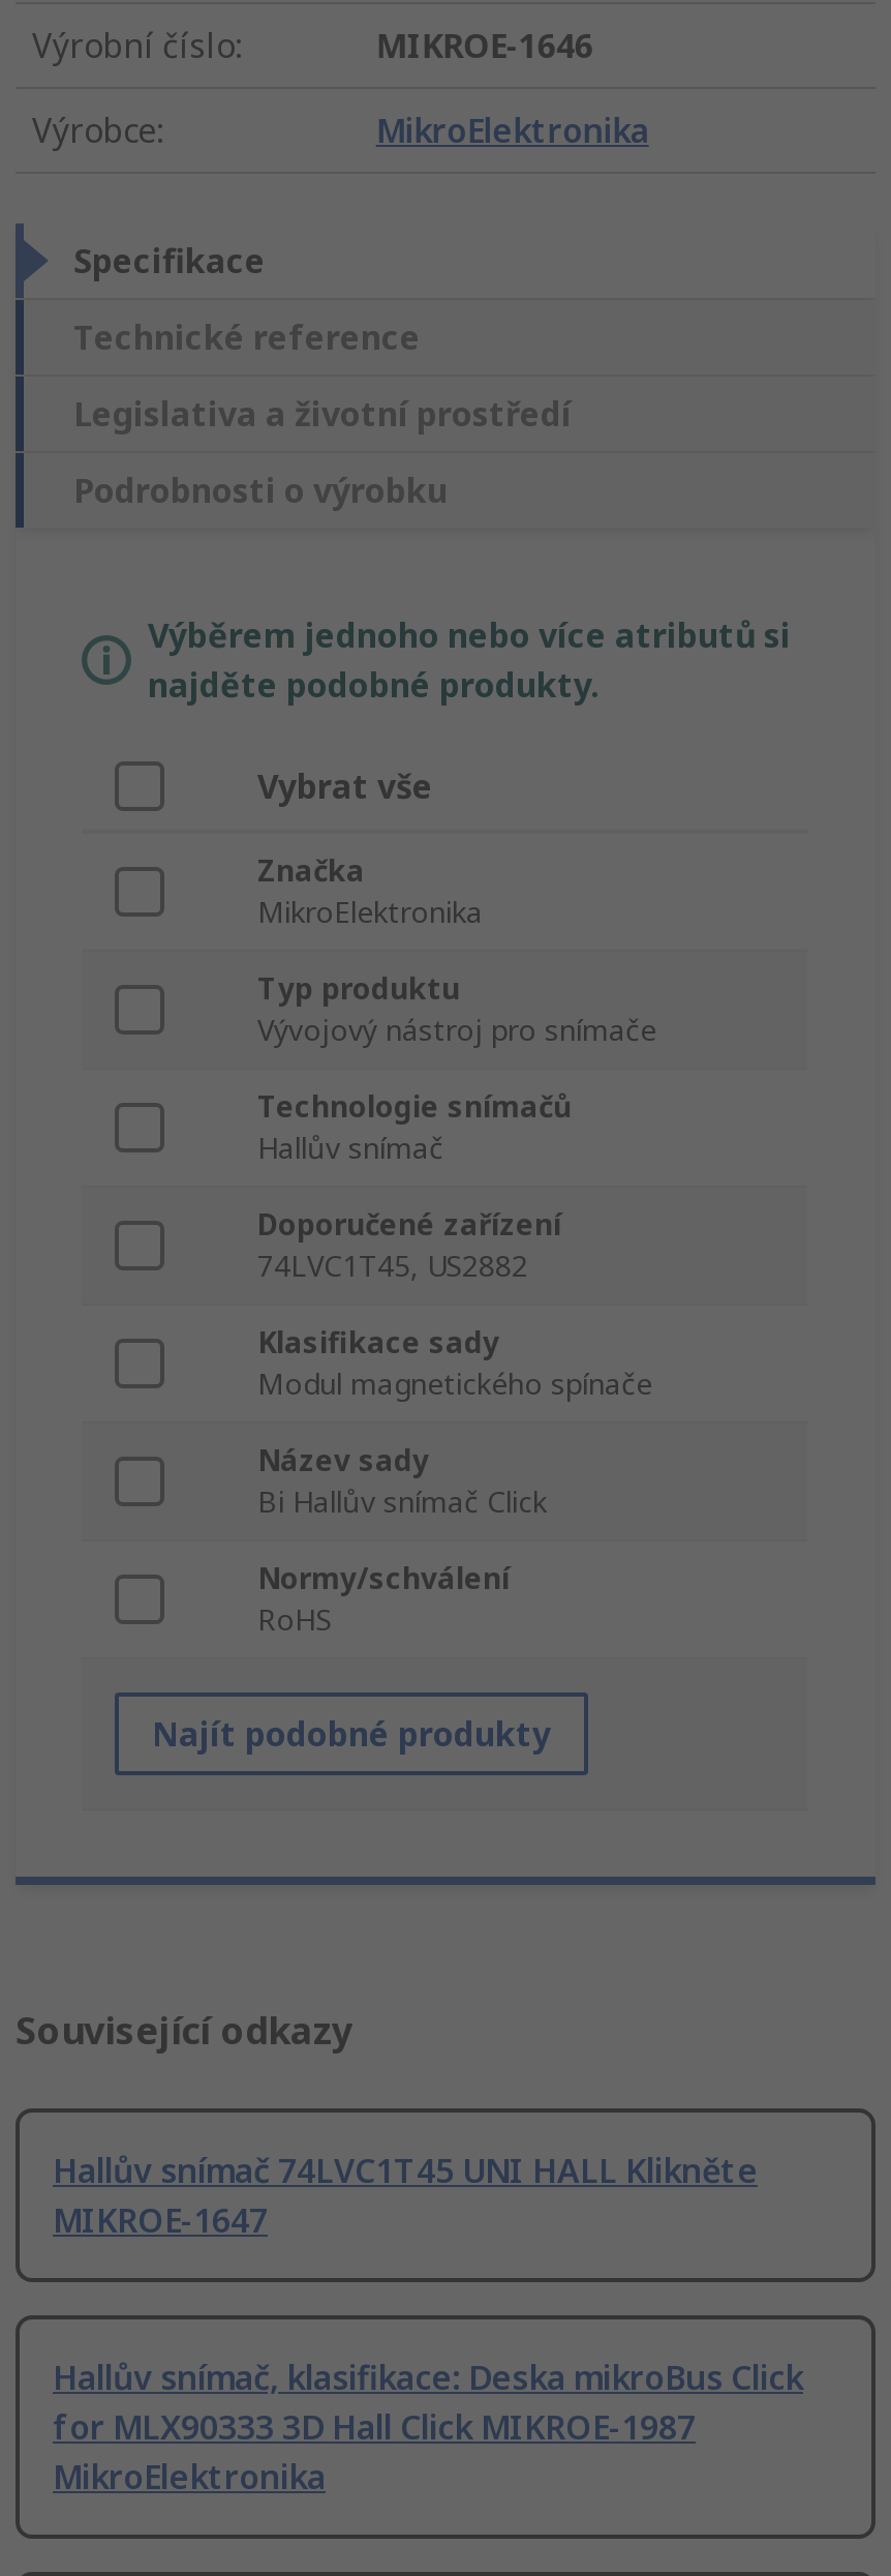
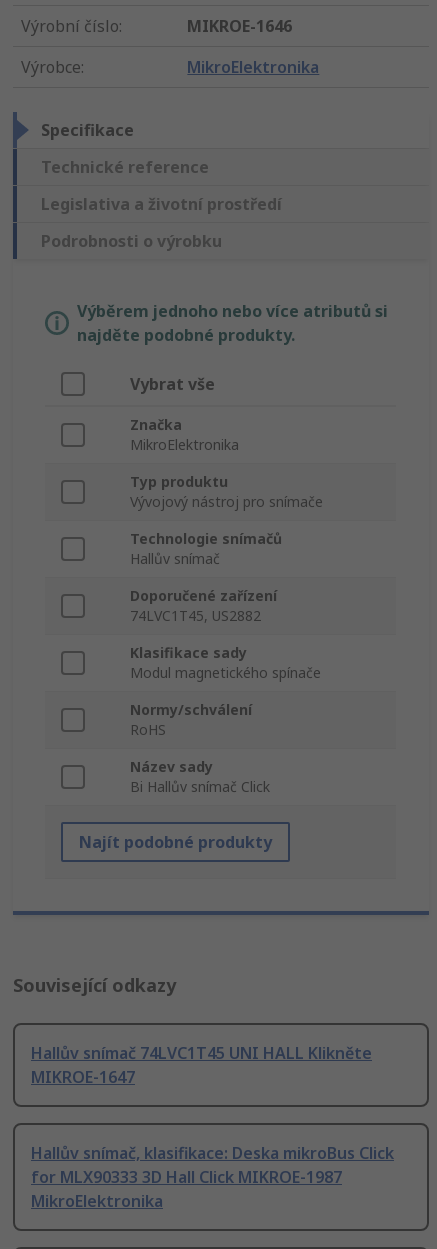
moved [257,1441,547,1522] -> [130,757,270,796]: Název sady | Bi Hallův snímač Click
moved [257,1559,510,1640] -> [130,700,252,739]: Normy/schválení | RoHS

